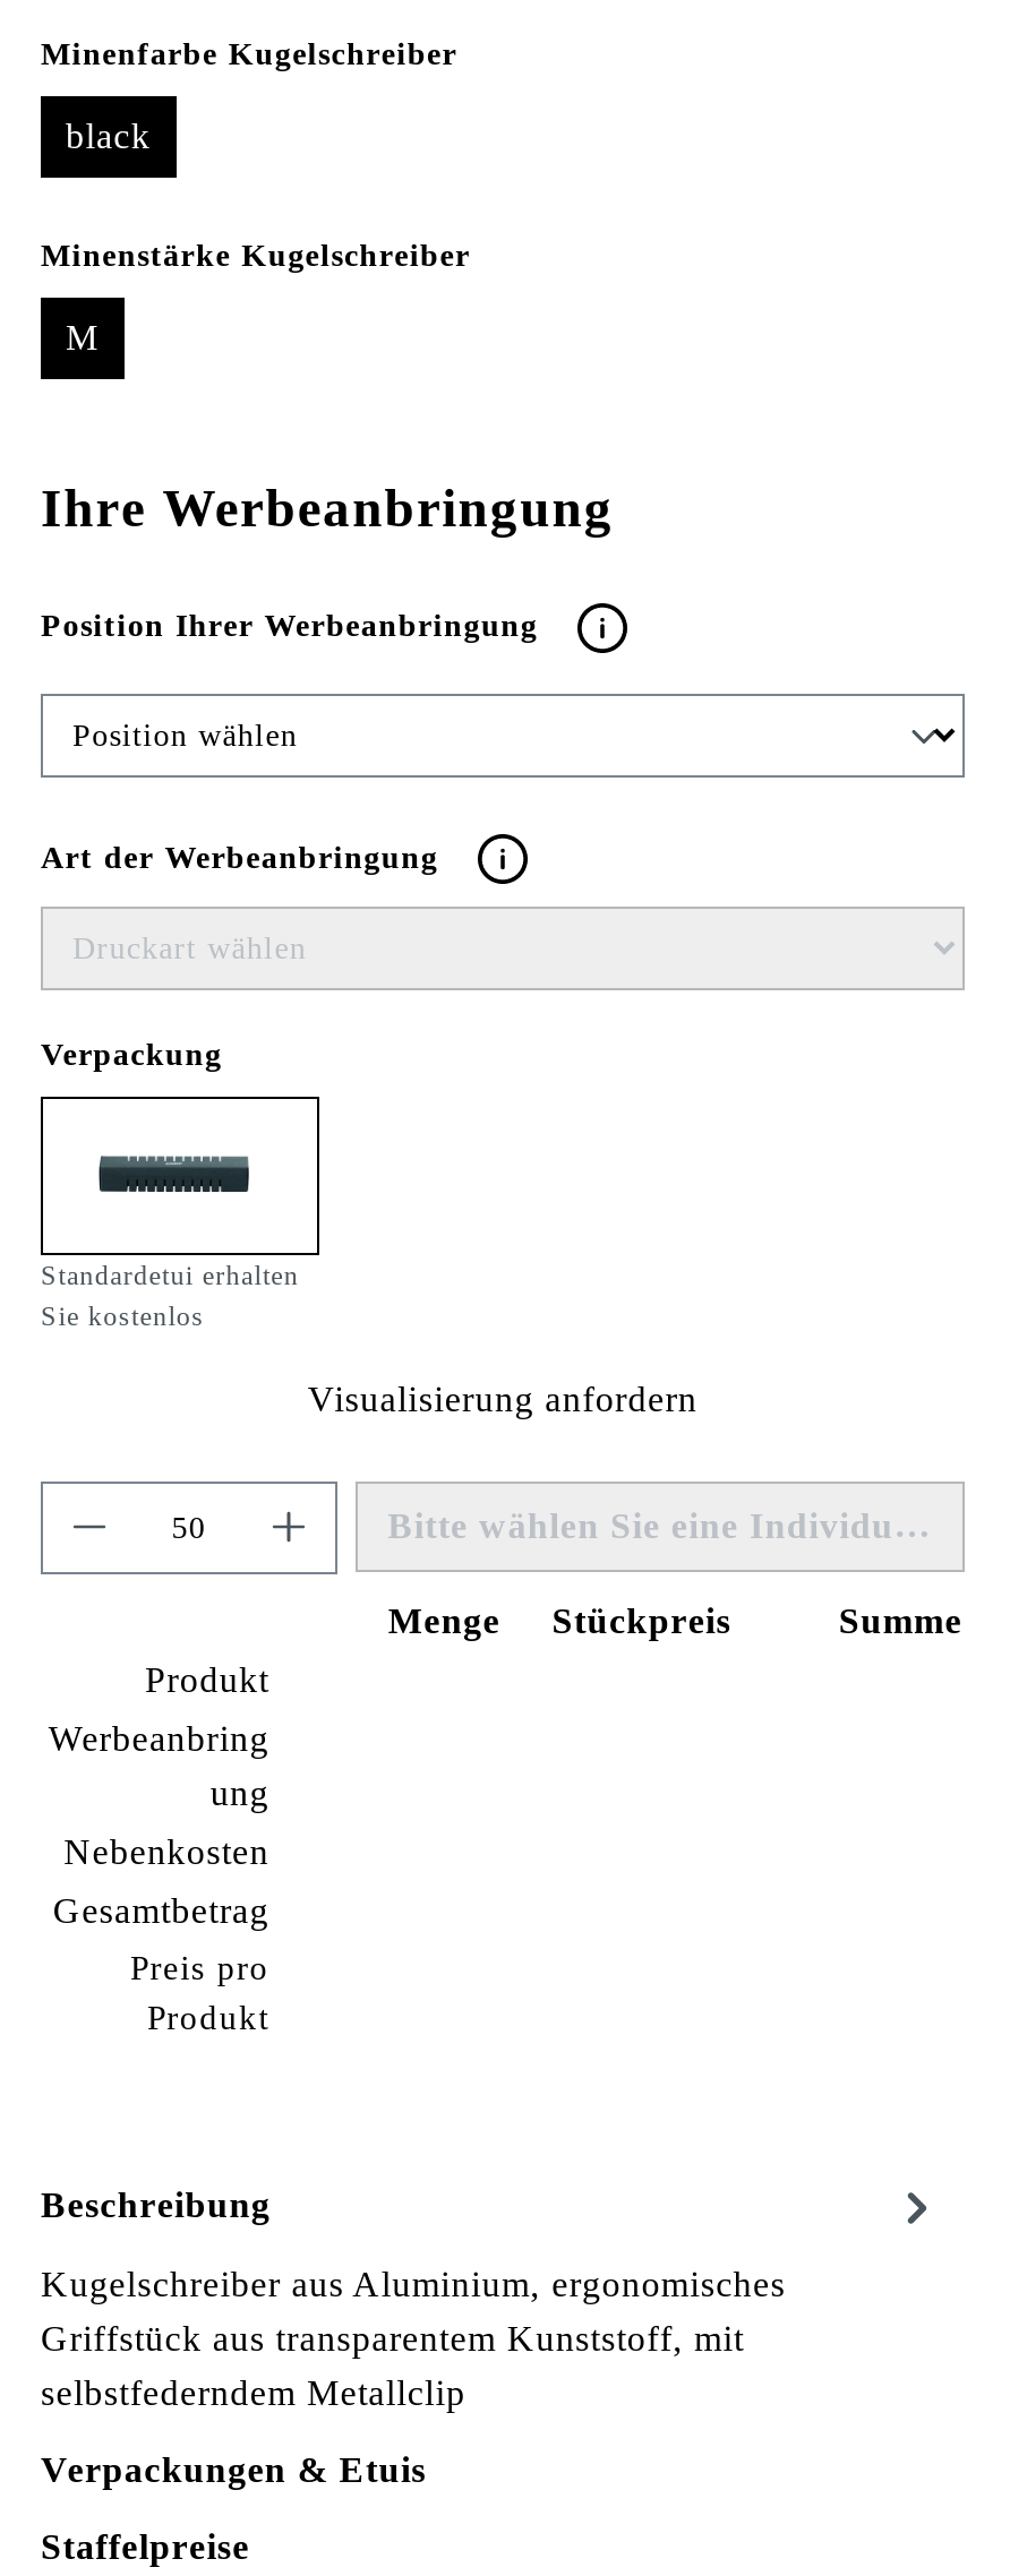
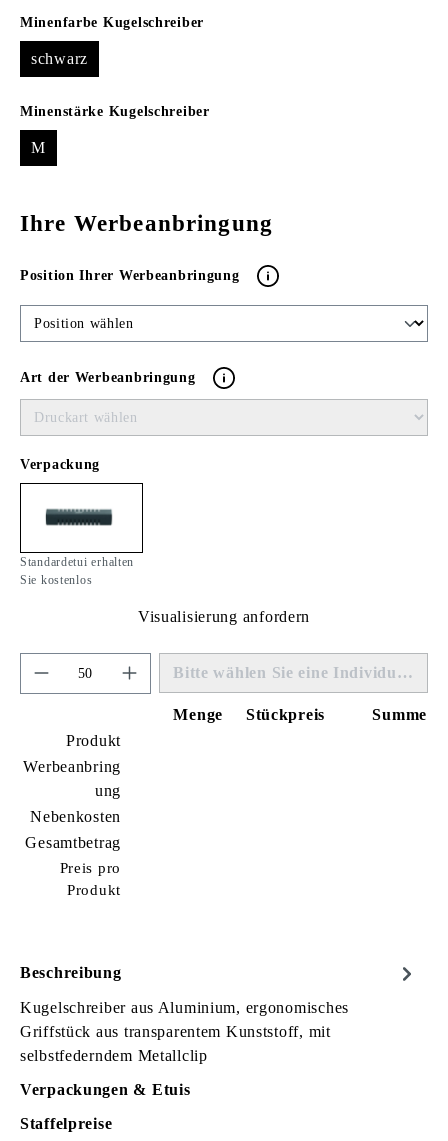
[66,116,151,154] black -> [31,50,88,67] schwarz

